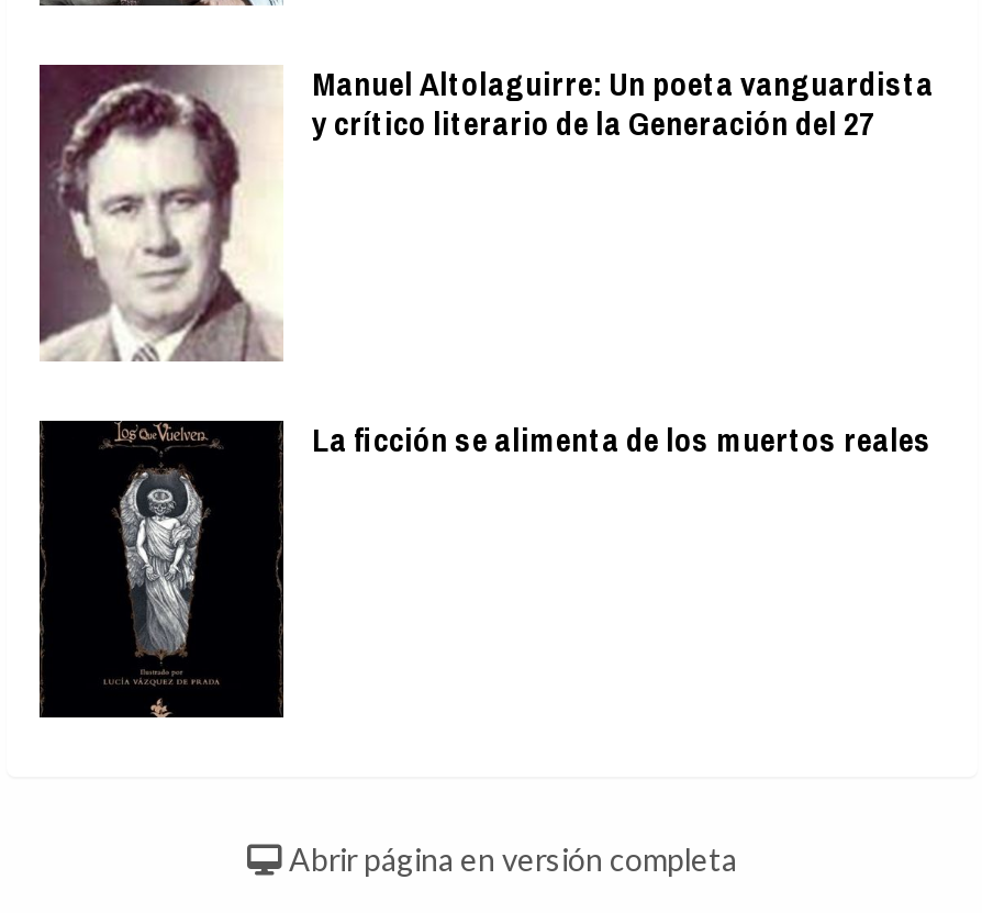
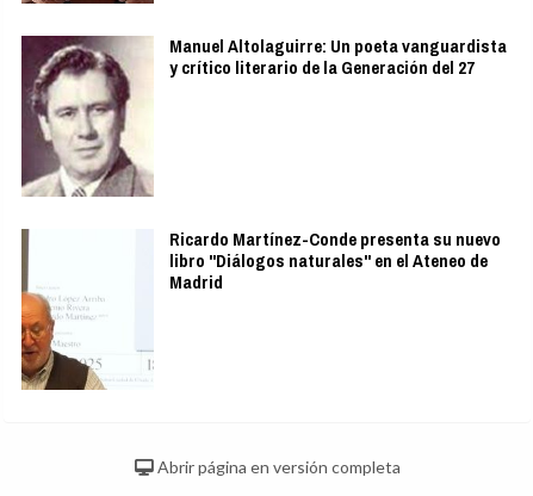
[37,417,931,721] [image] | La ficción se alimenta de los muertos reales -> [20,226,501,391] [image] | Ricardo Martínez-Conde presenta su nuevo | libro "Diálogos naturales" en el Ateneo de | Madrid

